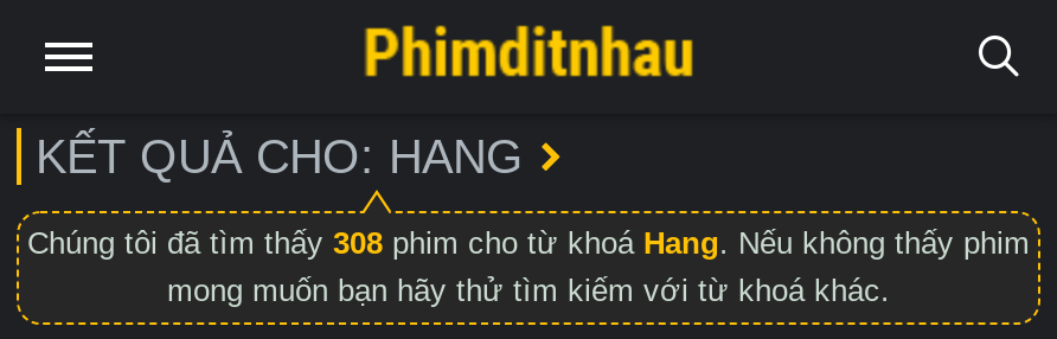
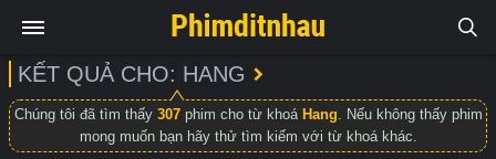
[27,225,1030,261] Chúng tôi đã tìm thấy 308 phim cho từ khoá Hang. Nếu không thấy phim -> [14,106,482,123] Chúng tôi đã tìm thấy 307 phim cho từ khoá Hang. Nếu không thấy phim

